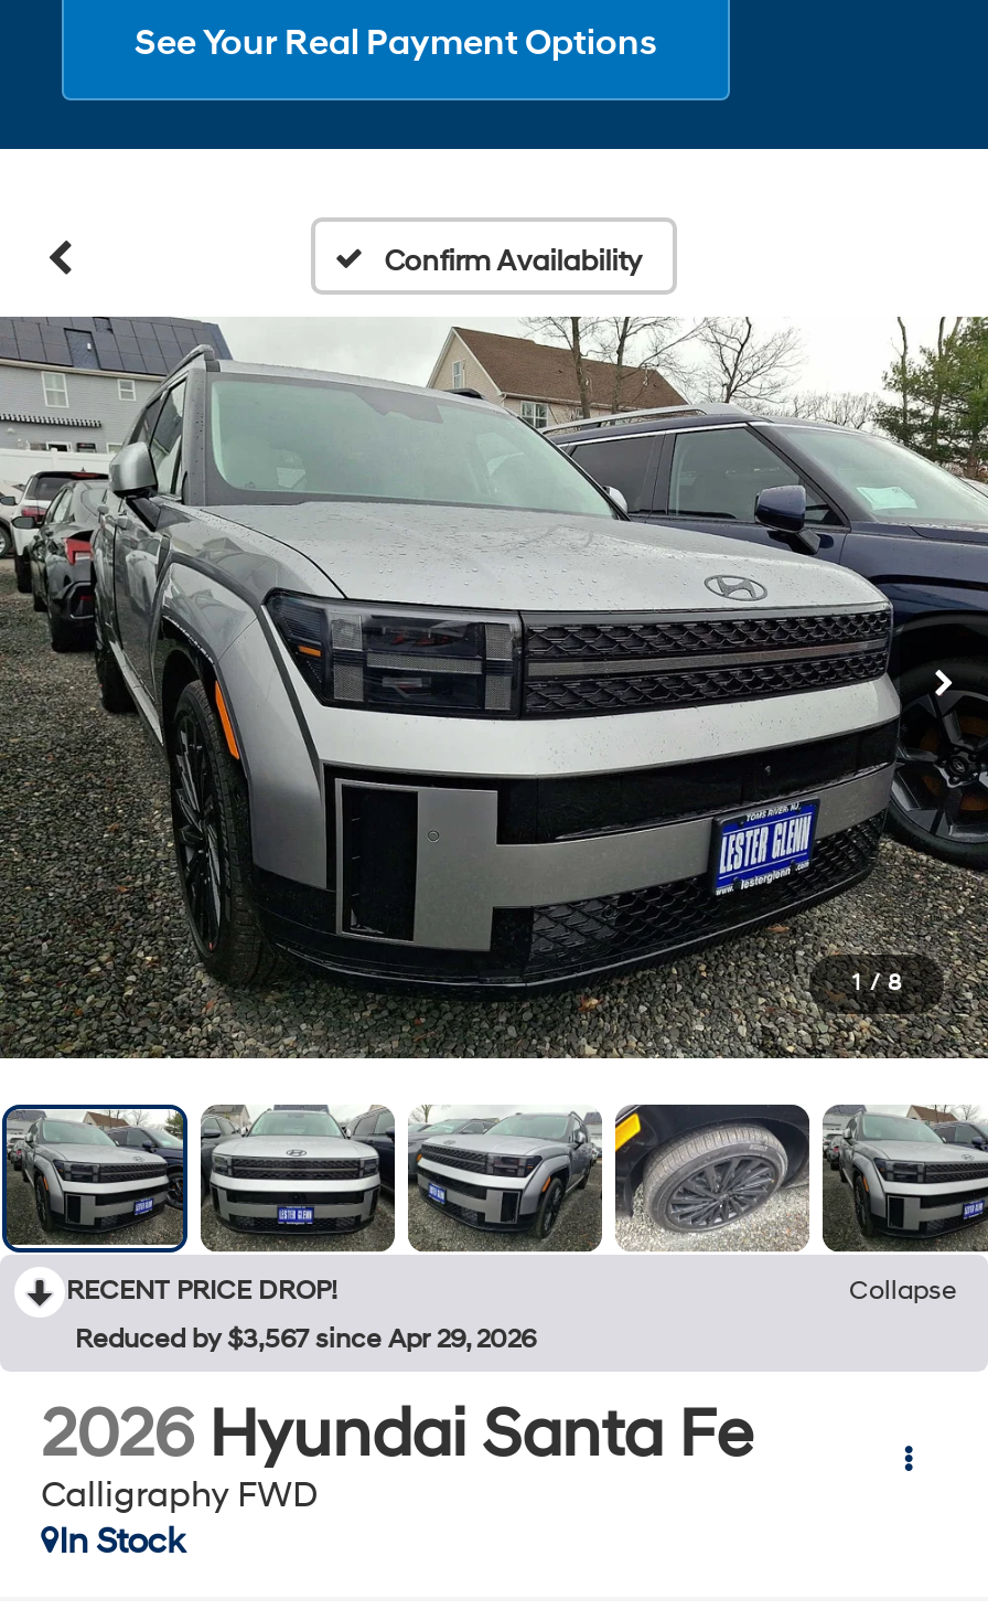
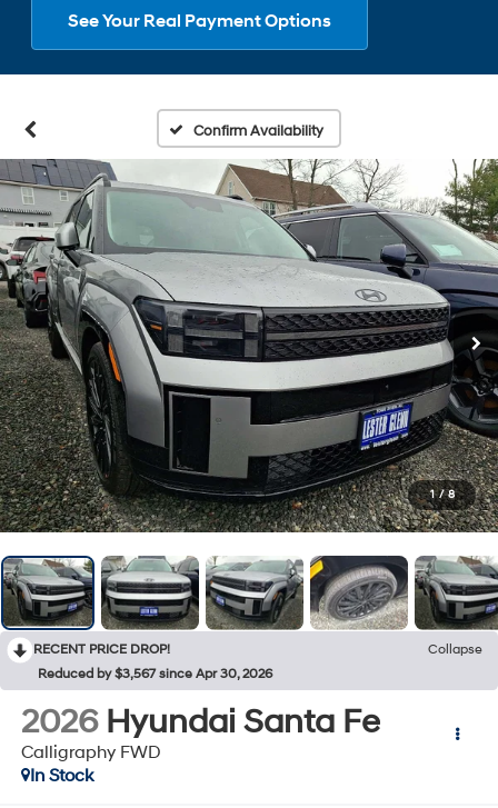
[75,1323,536,1356] Reduced by $3,567 since Apr 29, 2026 -> [38,666,272,682] Reduced by $3,567 since Apr 30, 2026

